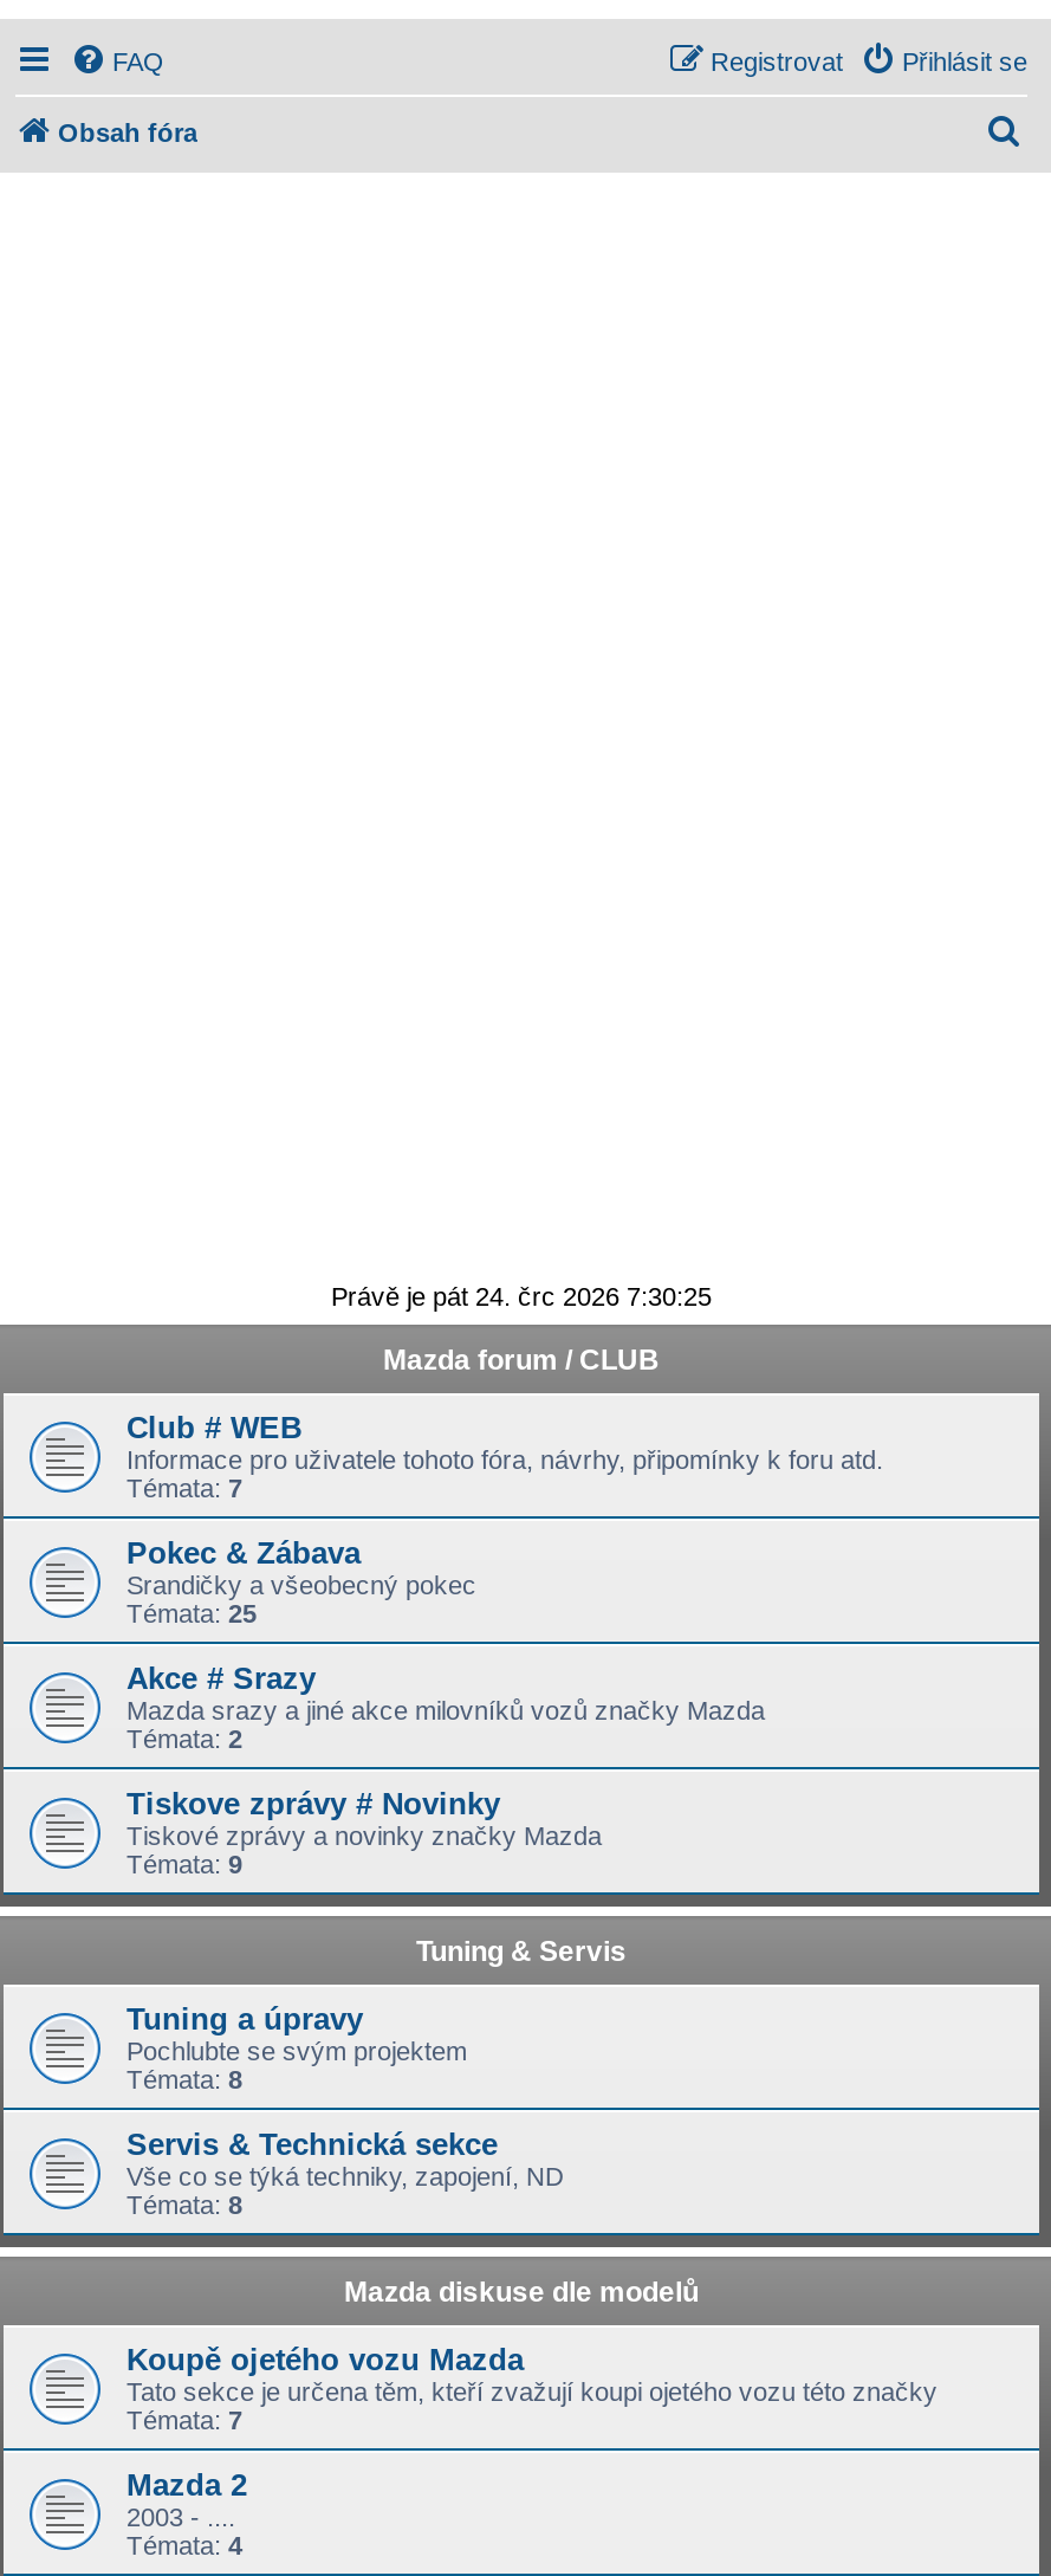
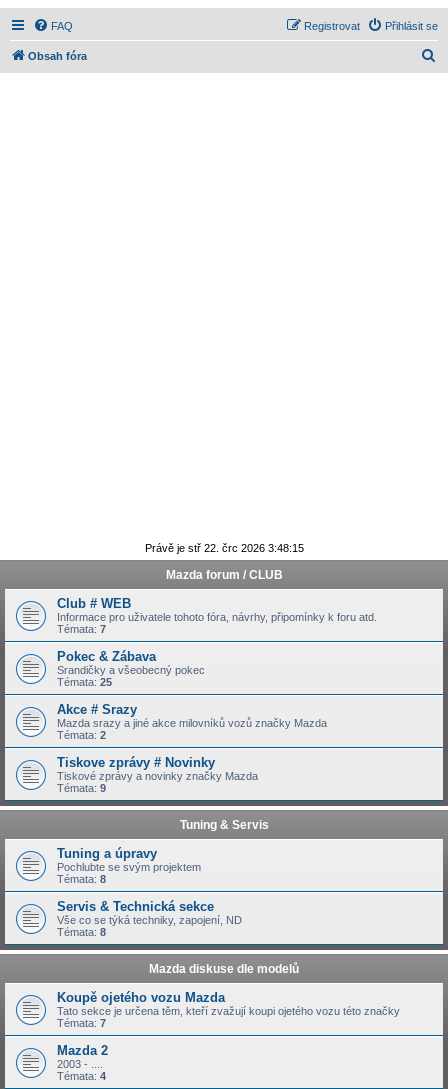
[331,1282,712,1310] Právě je pát 24. črc 2026 7:30:25 -> [144,542,303,554] Právě je stř 22. črc 2026 3:48:15

